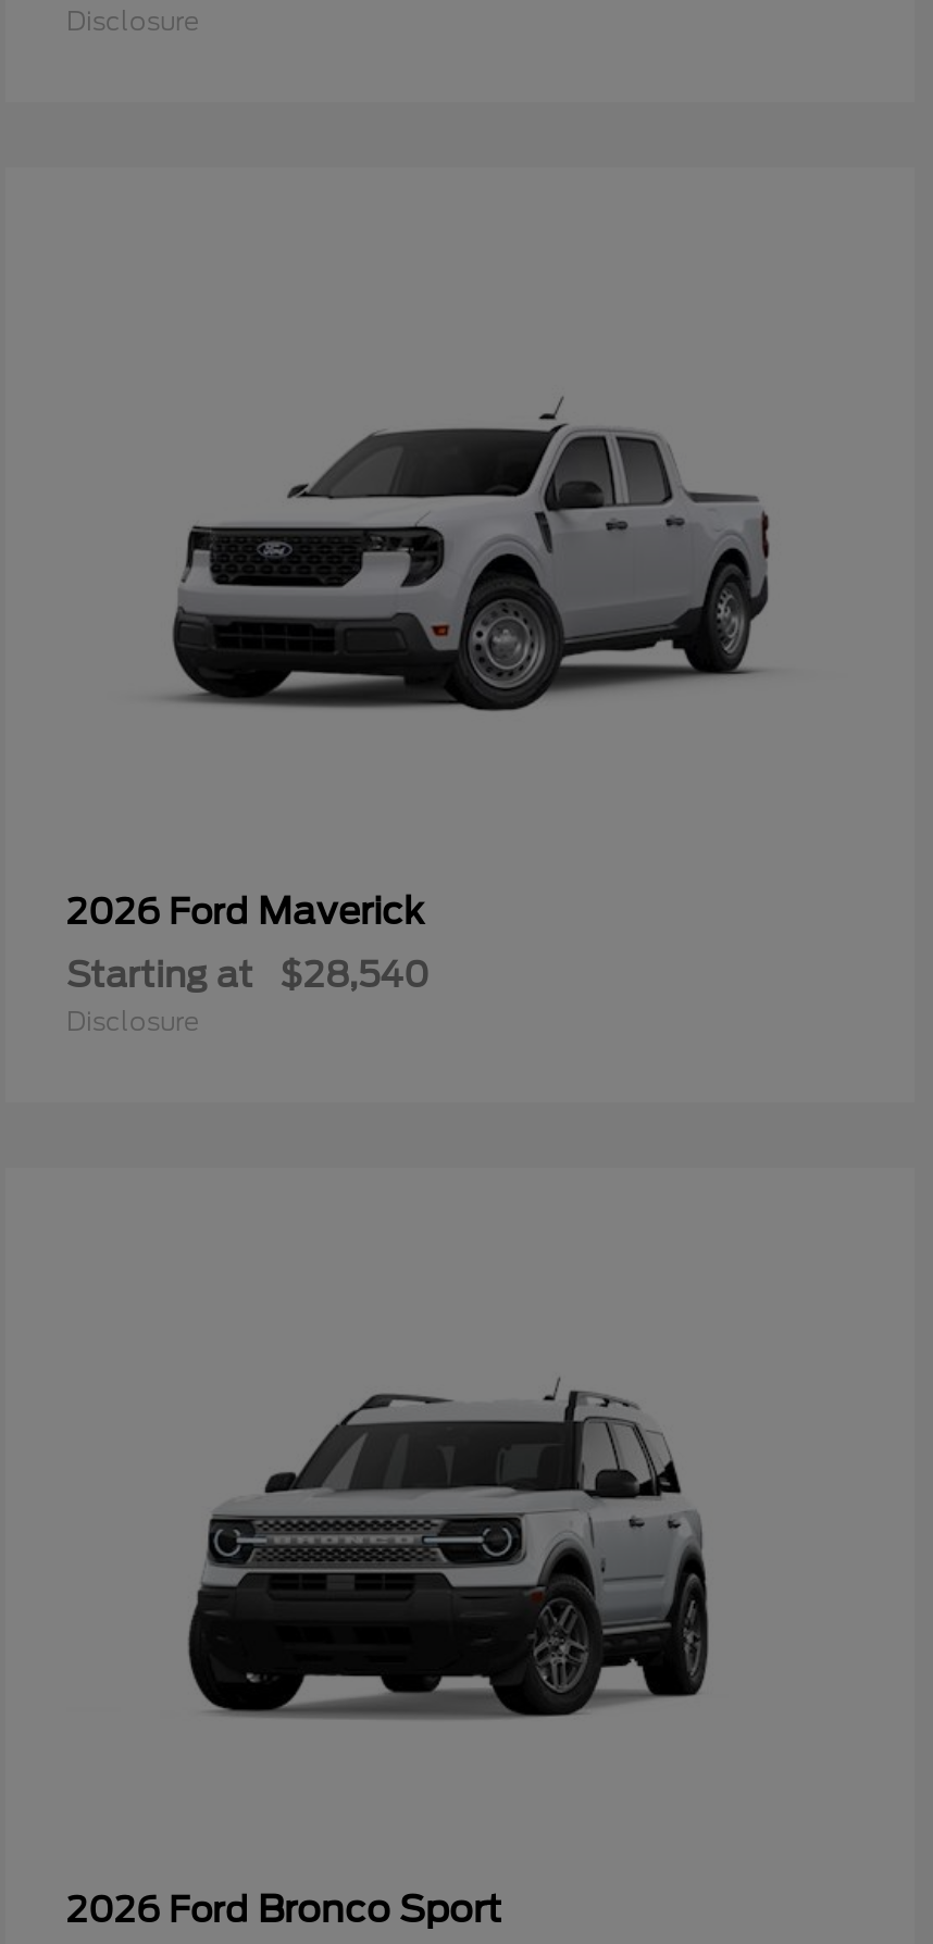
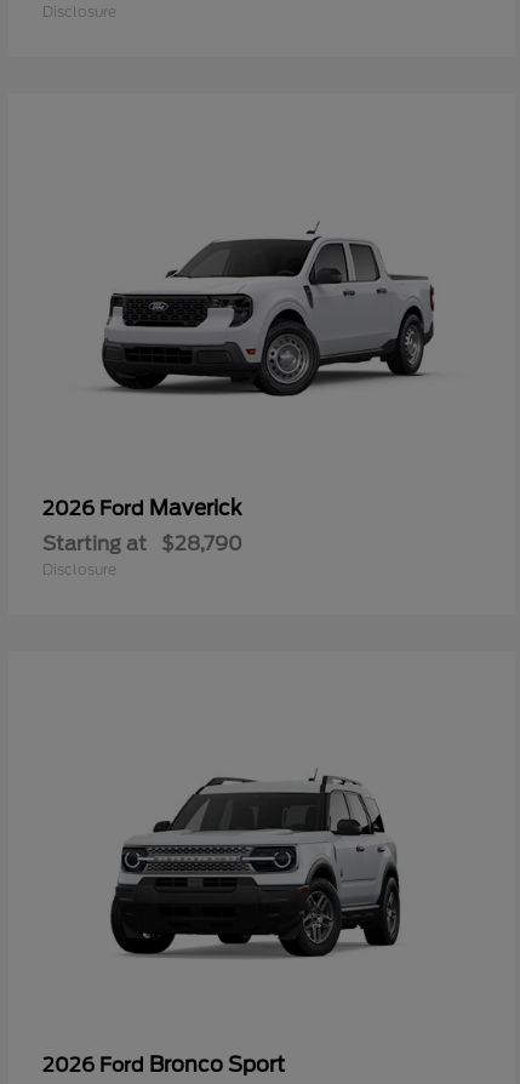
[66,954,430,995] Starting at $28,540 -> [42,532,242,555] Starting at $28,790

